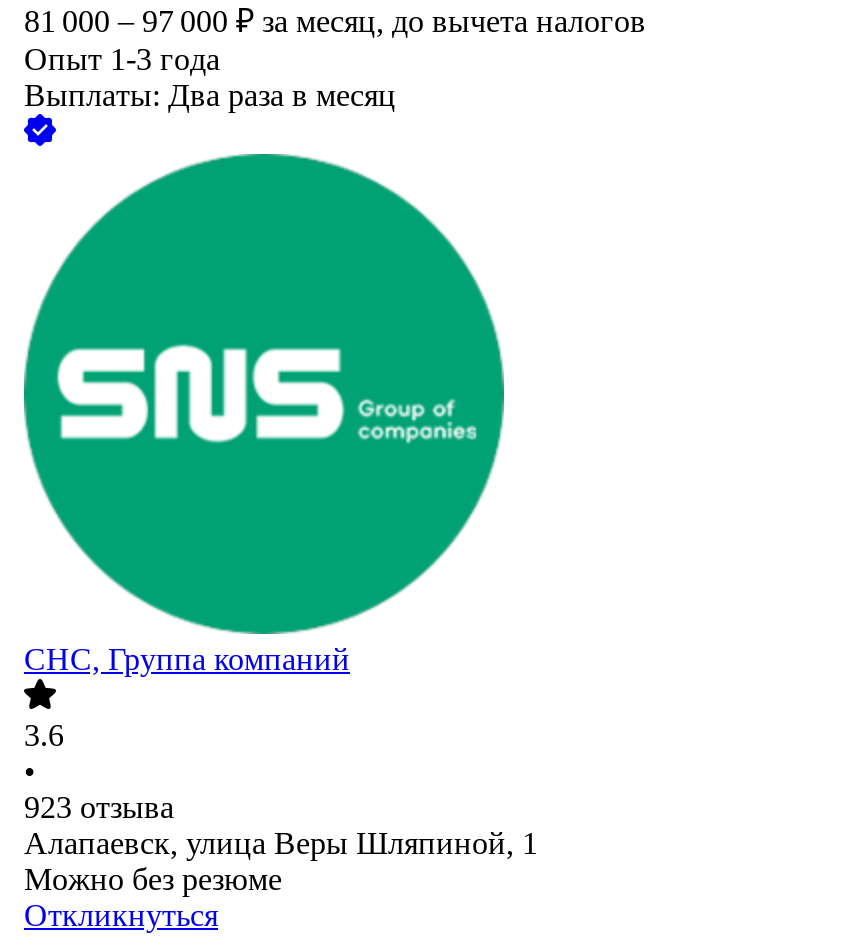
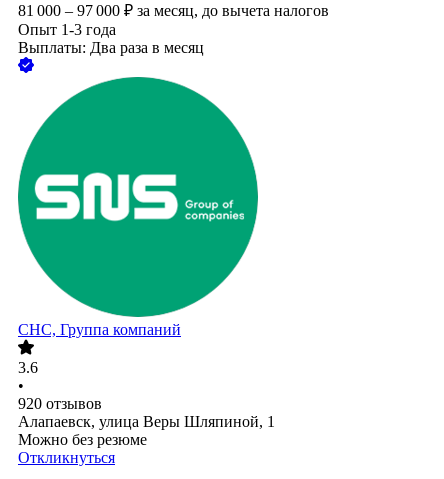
[24,791,174,825] 923 отзыва -> [18,395,102,412] 920 отзывов

